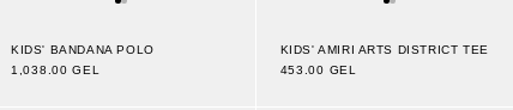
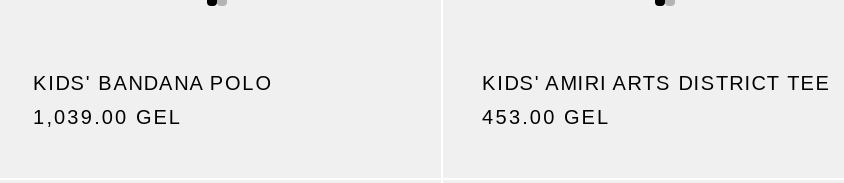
[11,63,100,76] 1,038.00 GEL -> [33,106,182,128] 1,039.00 GEL

